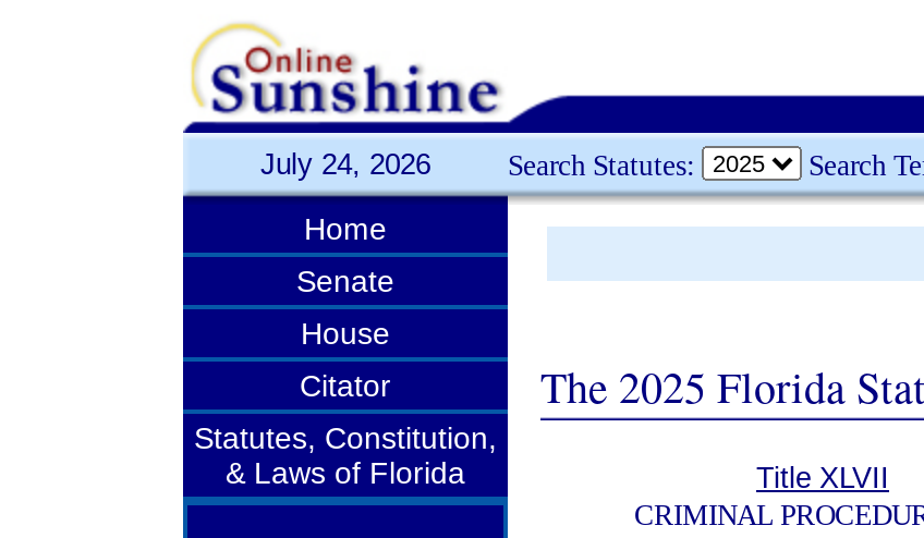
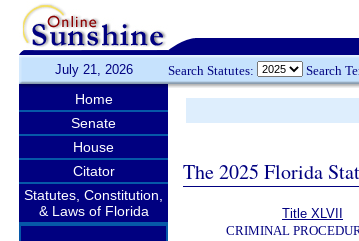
[260,148,430,181] July 24, 2026 -> [54,62,132,77] July 21, 2026

